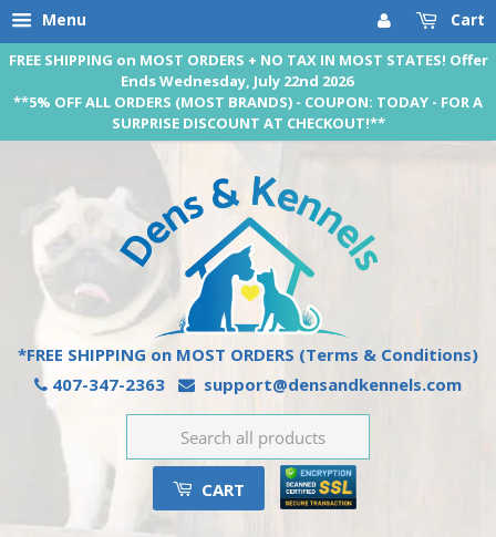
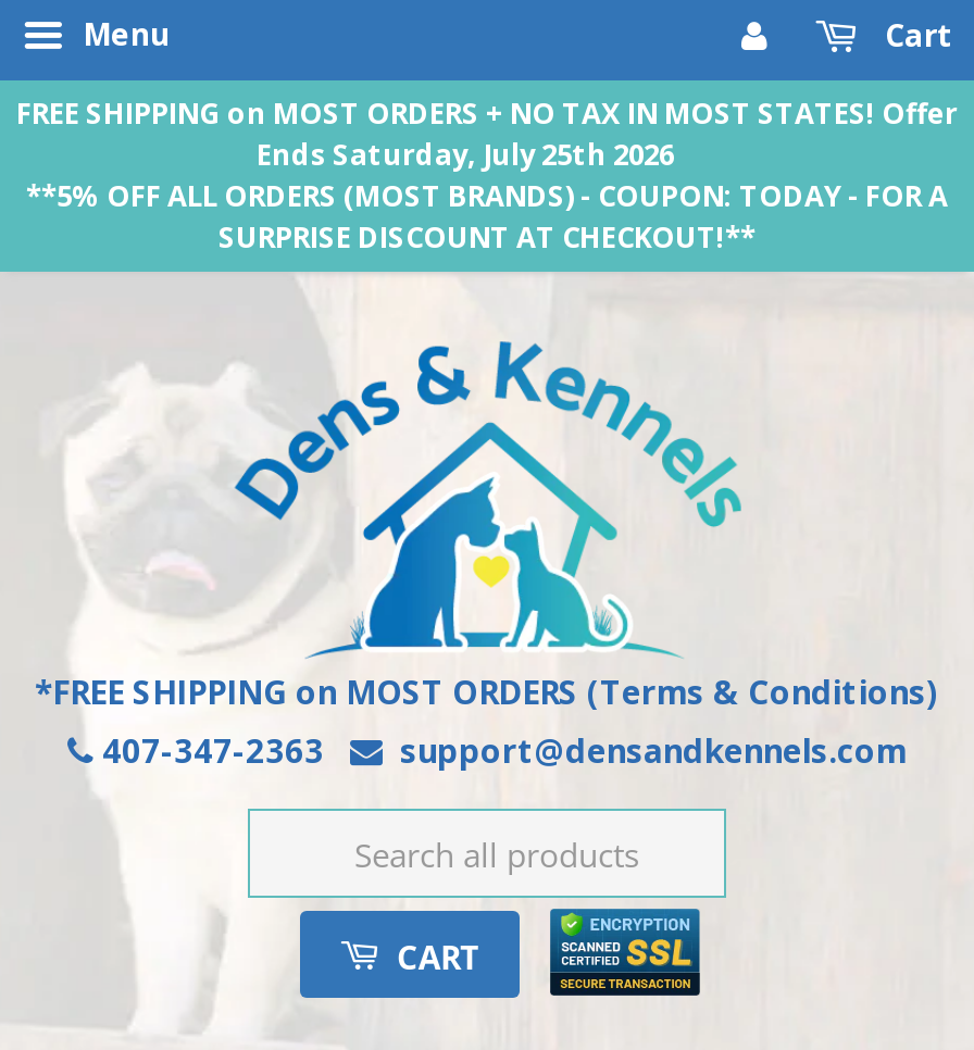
[121,71,353,91] Ends Wednesday, July 22nd 2026 -> [257,135,674,174] Ends Saturday, July 25th 2026

